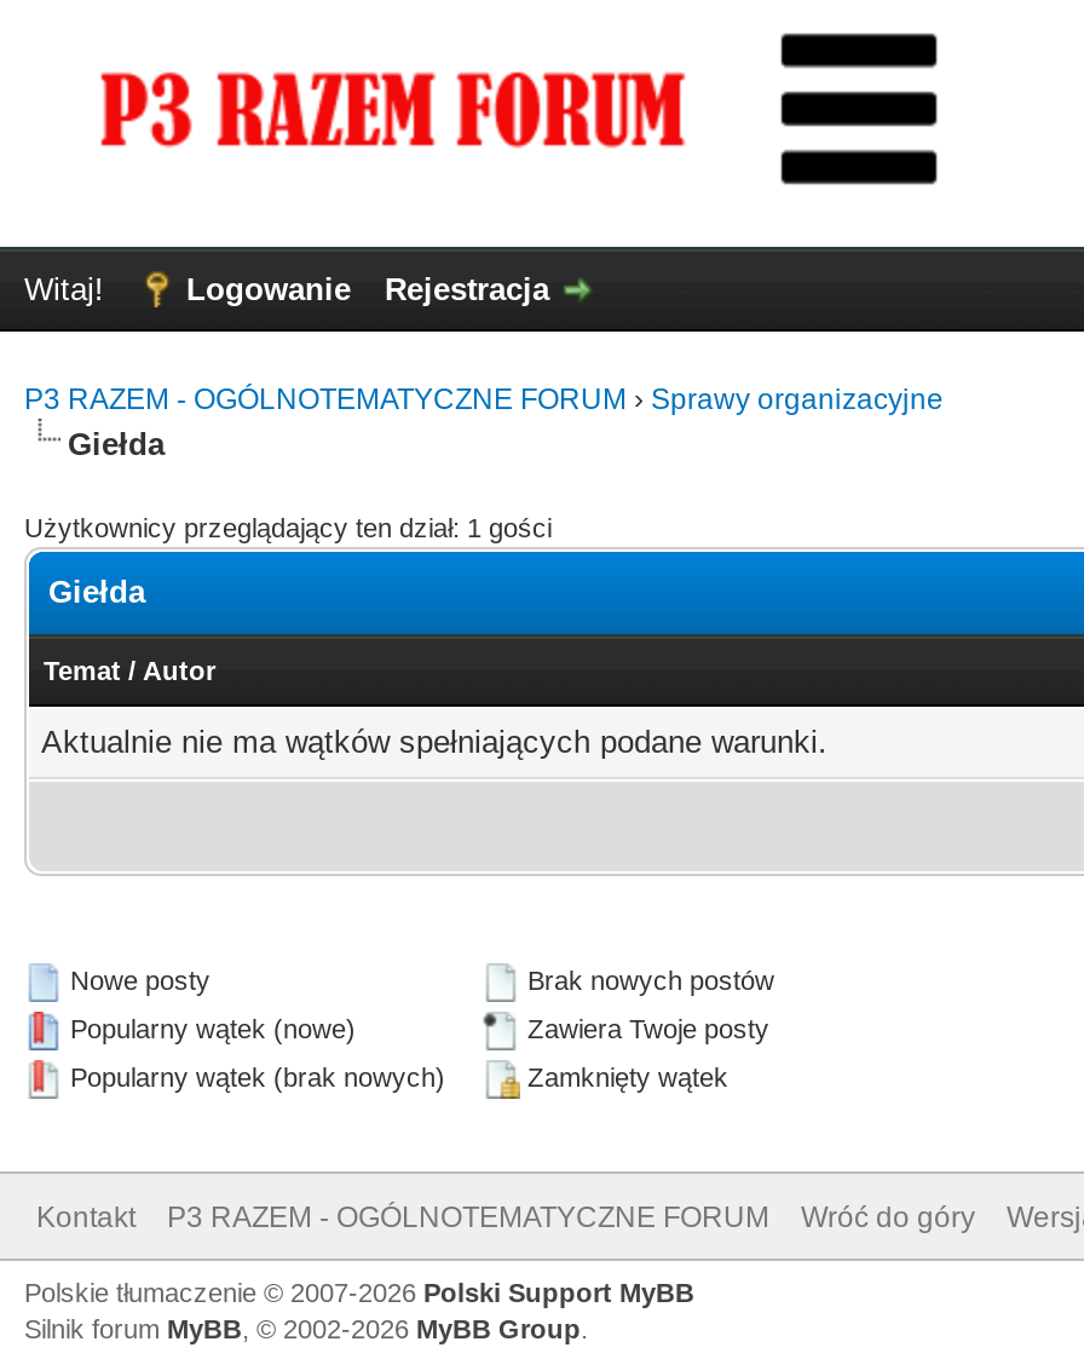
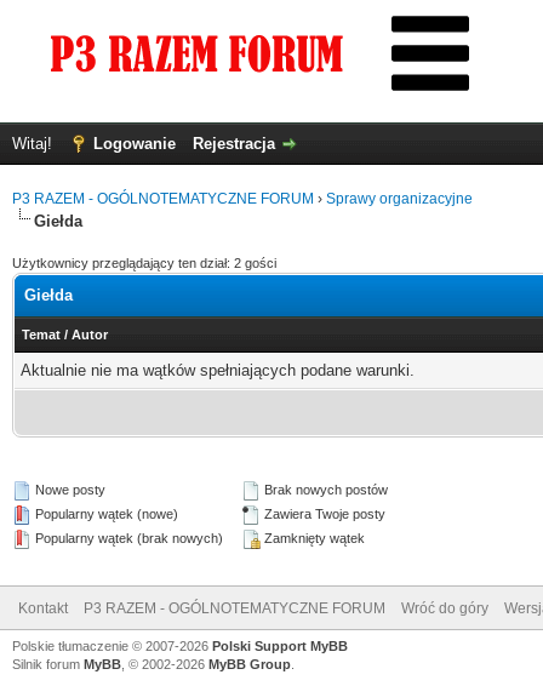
[24,513,552,542] Użytkownicy przeglądający ten dział: 1 gości -> [12,256,276,270] Użytkownicy przeglądający ten dział: 2 gości

